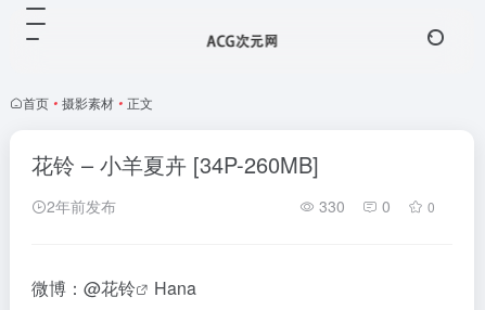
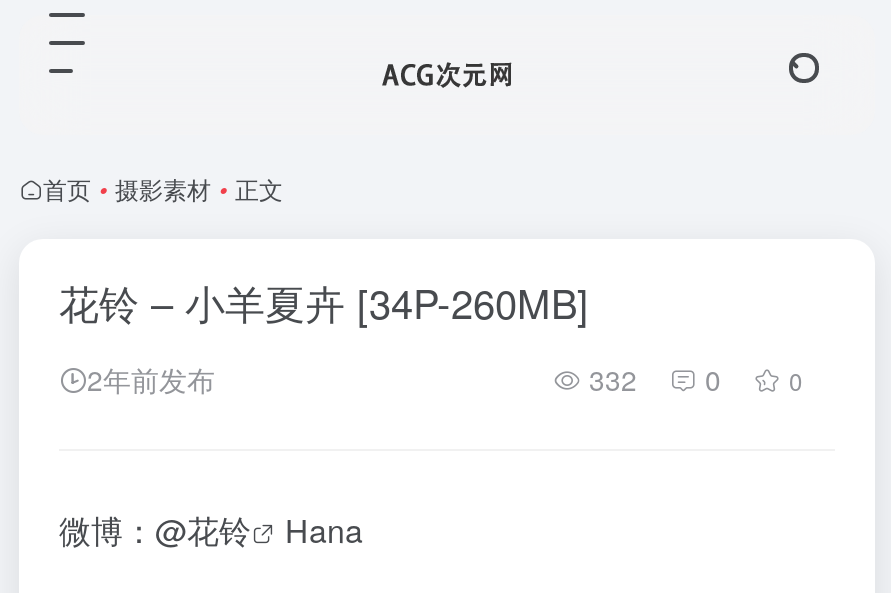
[315,195,435,217] 330 0 0 -> [581,359,803,399] 332 0 0

